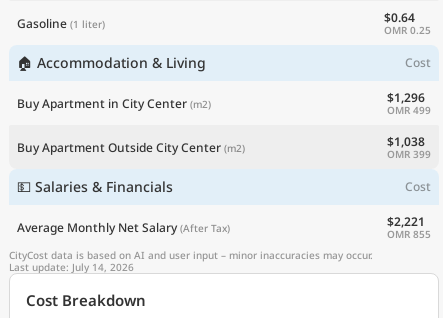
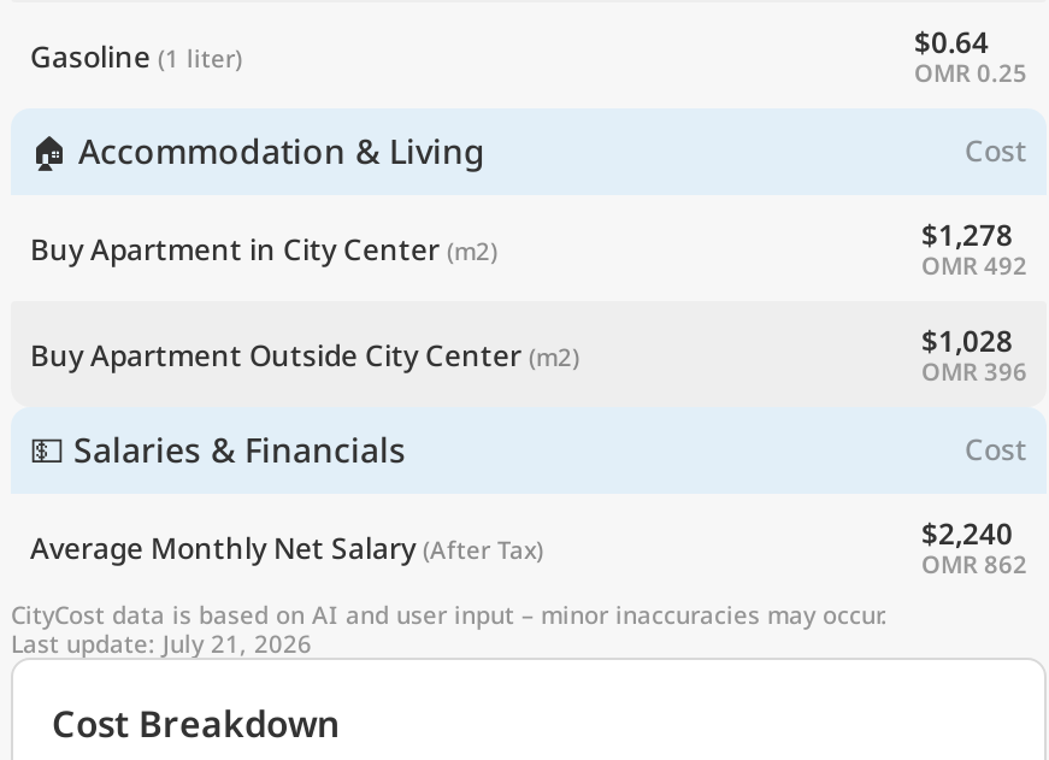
[387,88,425,105] $1,296 -> [921,213,1013,254] $1,278
[387,102,431,116] OMR 499 -> [921,247,1027,281] OMR 492
[387,132,425,149] $1,038 -> [921,319,1013,360] $1,028
[387,146,431,160] OMR 399 -> [921,353,1027,387] OMR 396
[387,212,425,229] $2,221 -> [921,512,1013,553] $2,240
[387,226,431,240] OMR 855 -> [921,546,1027,579] OMR 862
[9,260,134,274] Last update: July 14, 2026 -> [11,626,312,660] Last update: July 21, 2026

